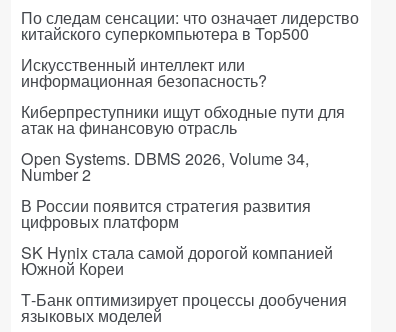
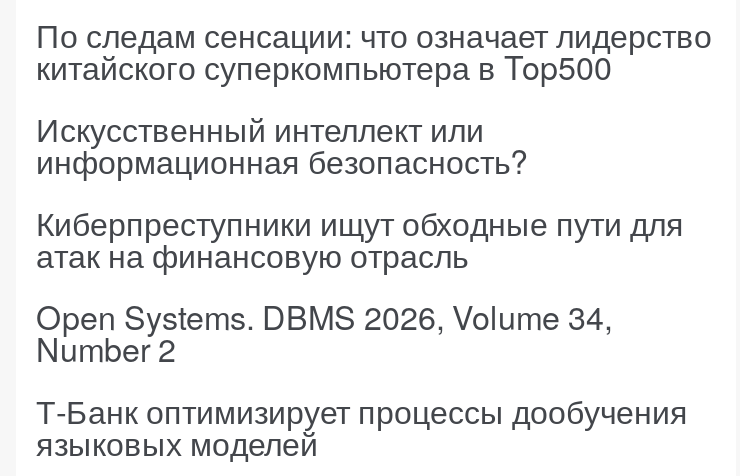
[21,194,333,280] В России появится стратегия развития | цифровых платформ | SK Hynix стала самой дорогой компанией | Южной Кореи -> none

